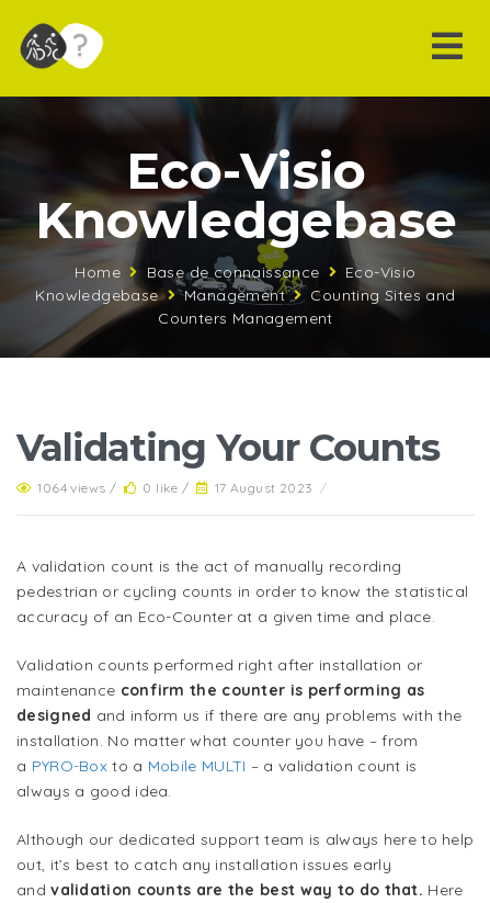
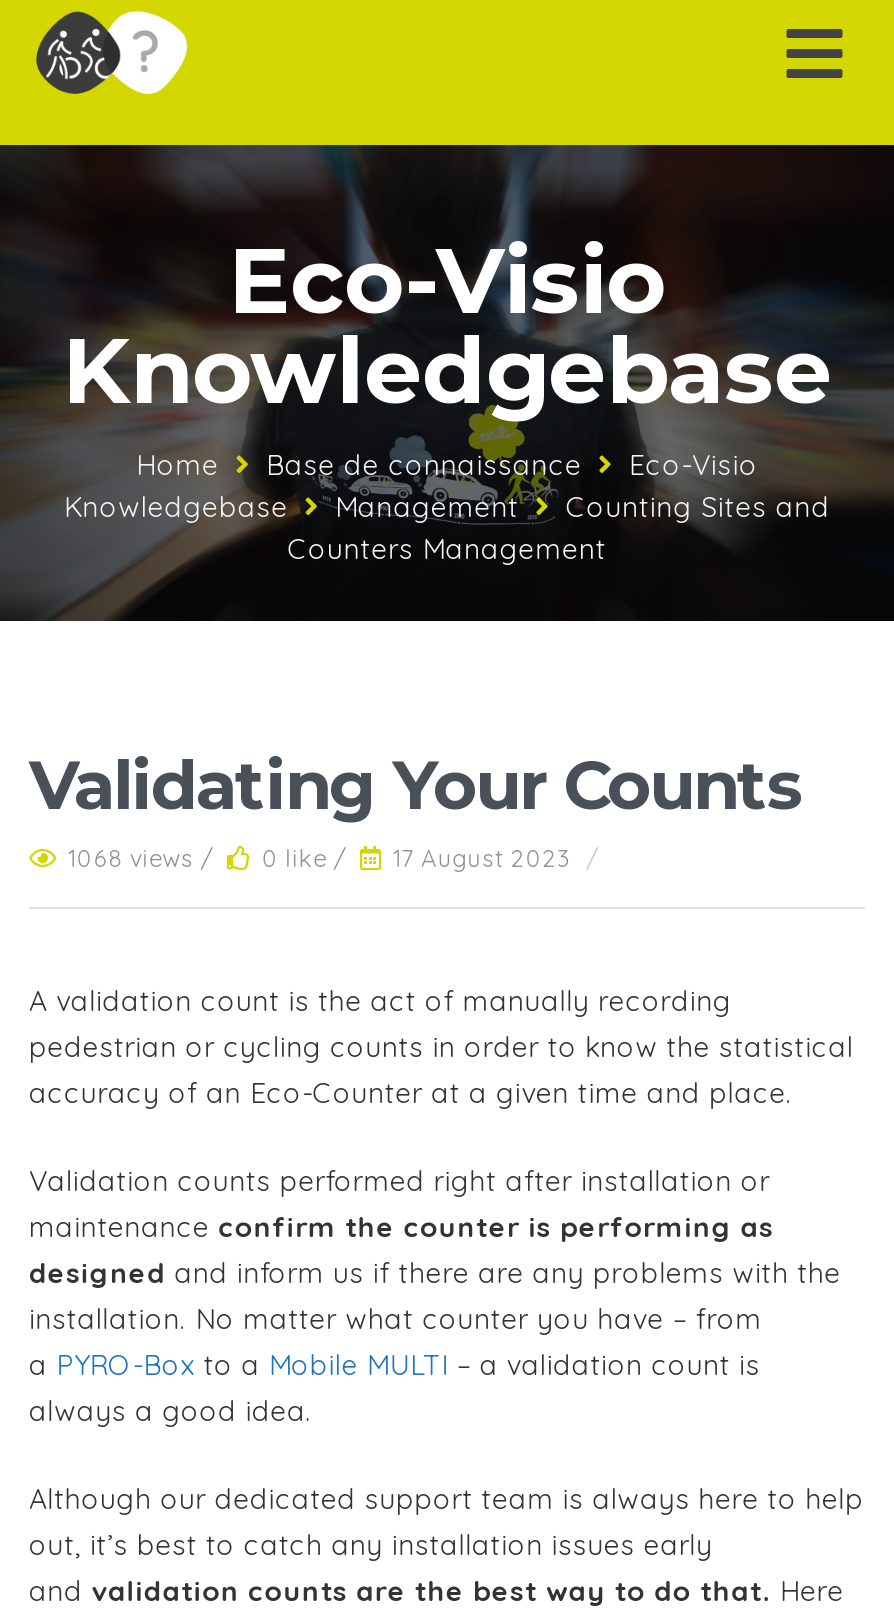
[38,479,328,496] 1064 views / 0 like / 17 August 2023 / -> [68,843,599,873] 1068 views / 0 like / 17 August 2023 /

